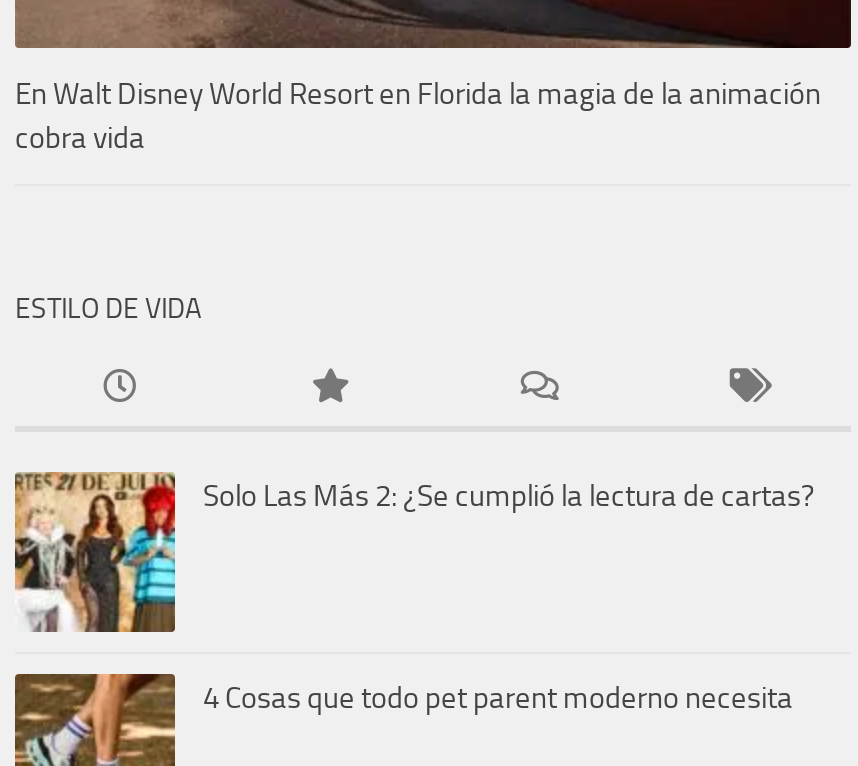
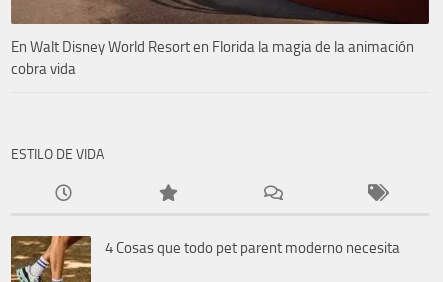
[13,470,815,634] [image] | Solo Las Más 2: ¿Se cumplió la lectura de cartas? -> none

